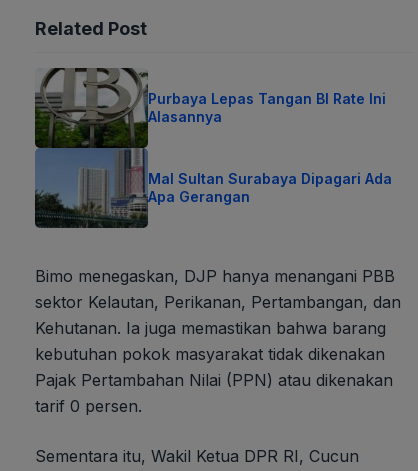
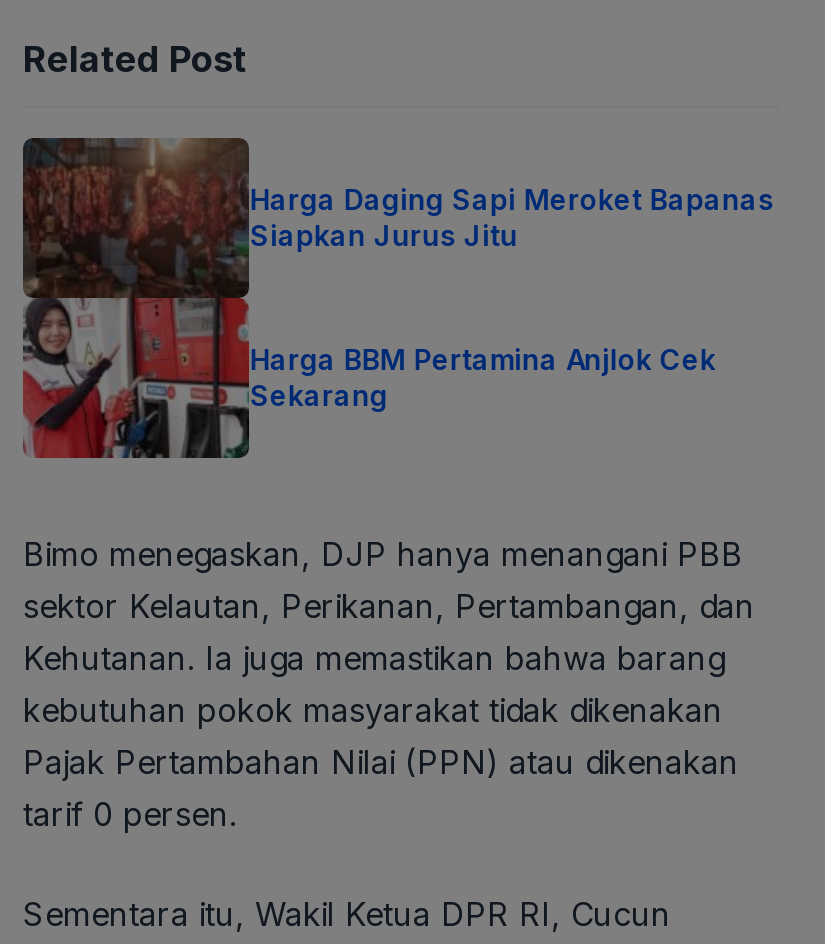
[34,67,386,229] [image] | Purbaya Lepas Tangan BI Rate Ini | Alasannya -> [21,136,774,460] [image] | Harga Daging Sapi Meroket Bapanas | Siapkan Jurus Jitu
[148,170,392,205] Mal Sultan Surabaya Dipagari Ada | Apa Gerangan -> [250,342,716,412] Harga BBM Pertamina Anjlok Cek | Sekarang

